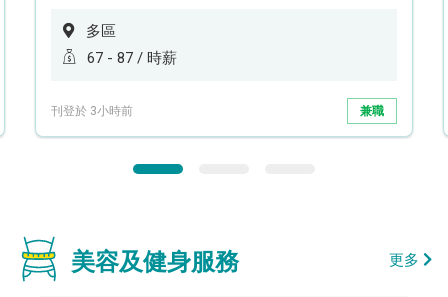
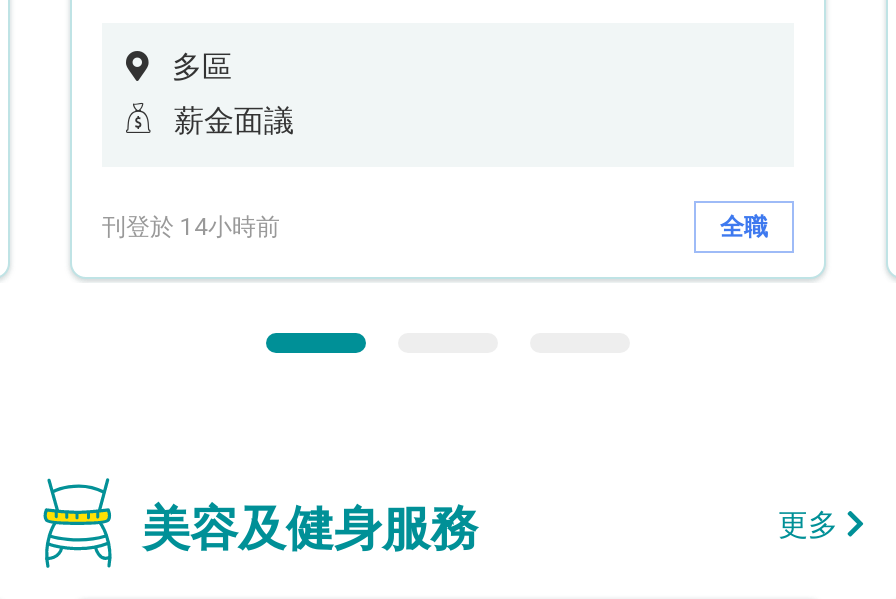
[87,49,177,67] 67 - 87 / 時薪 -> [174,103,294,139] 薪金面議
[51,103,384,117] 刊登於 3小時前 | 兼職 -> [102,212,768,240] 刊登於 14小時前 | 全職

